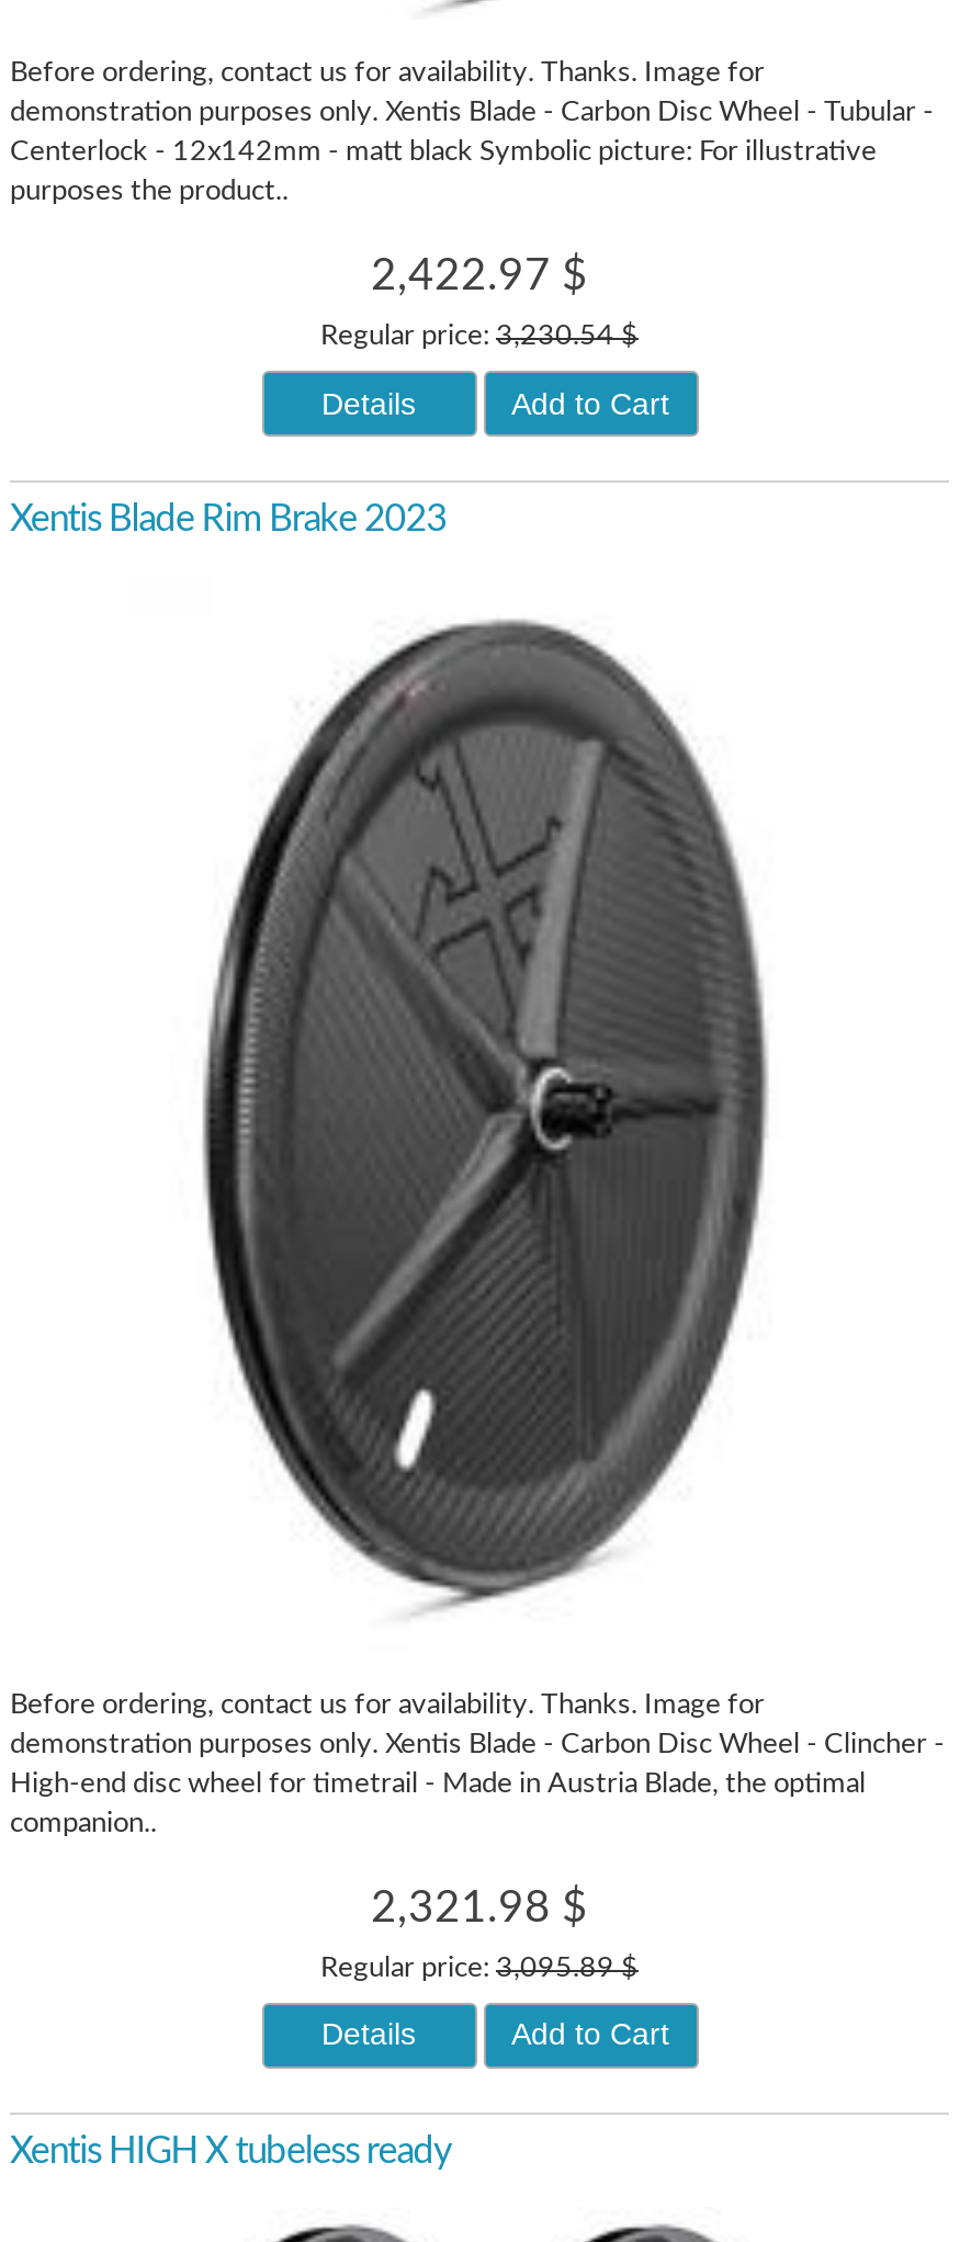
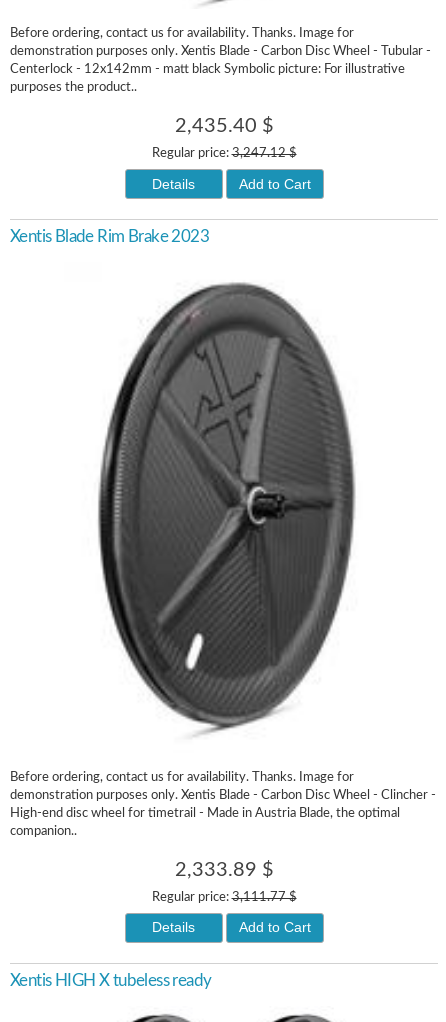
[371,254,588,298] 2,422.97 $ -> [174,116,273,136] 2,435.40 $
[320,322,639,351] Regular price: 3,230.54 $ -> [151,147,296,160] Regular price: 3,247.12 $
[371,1886,588,1930] 2,321.98 $ -> [174,860,273,880] 2,333.89 $
[320,1954,639,1982] Regular price: 3,095.89 $ -> [151,891,296,904] Regular price: 3,111.77 $

